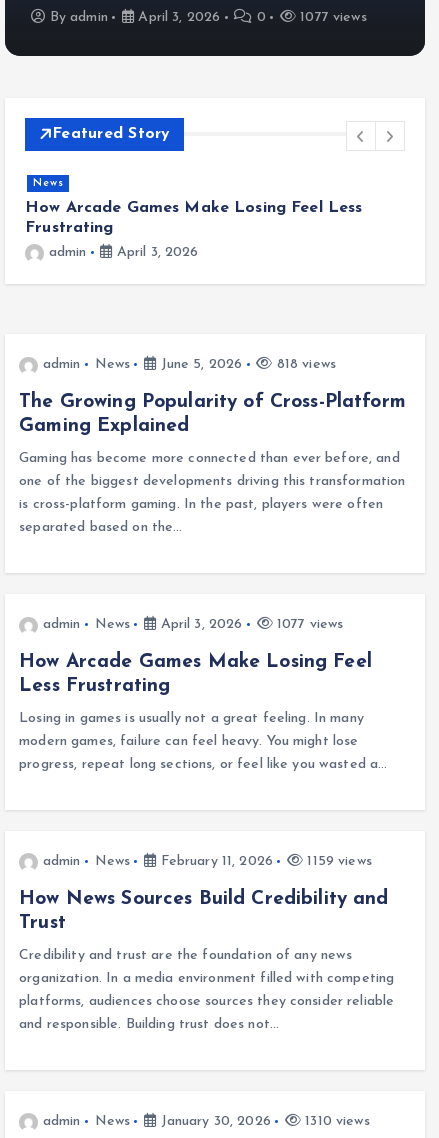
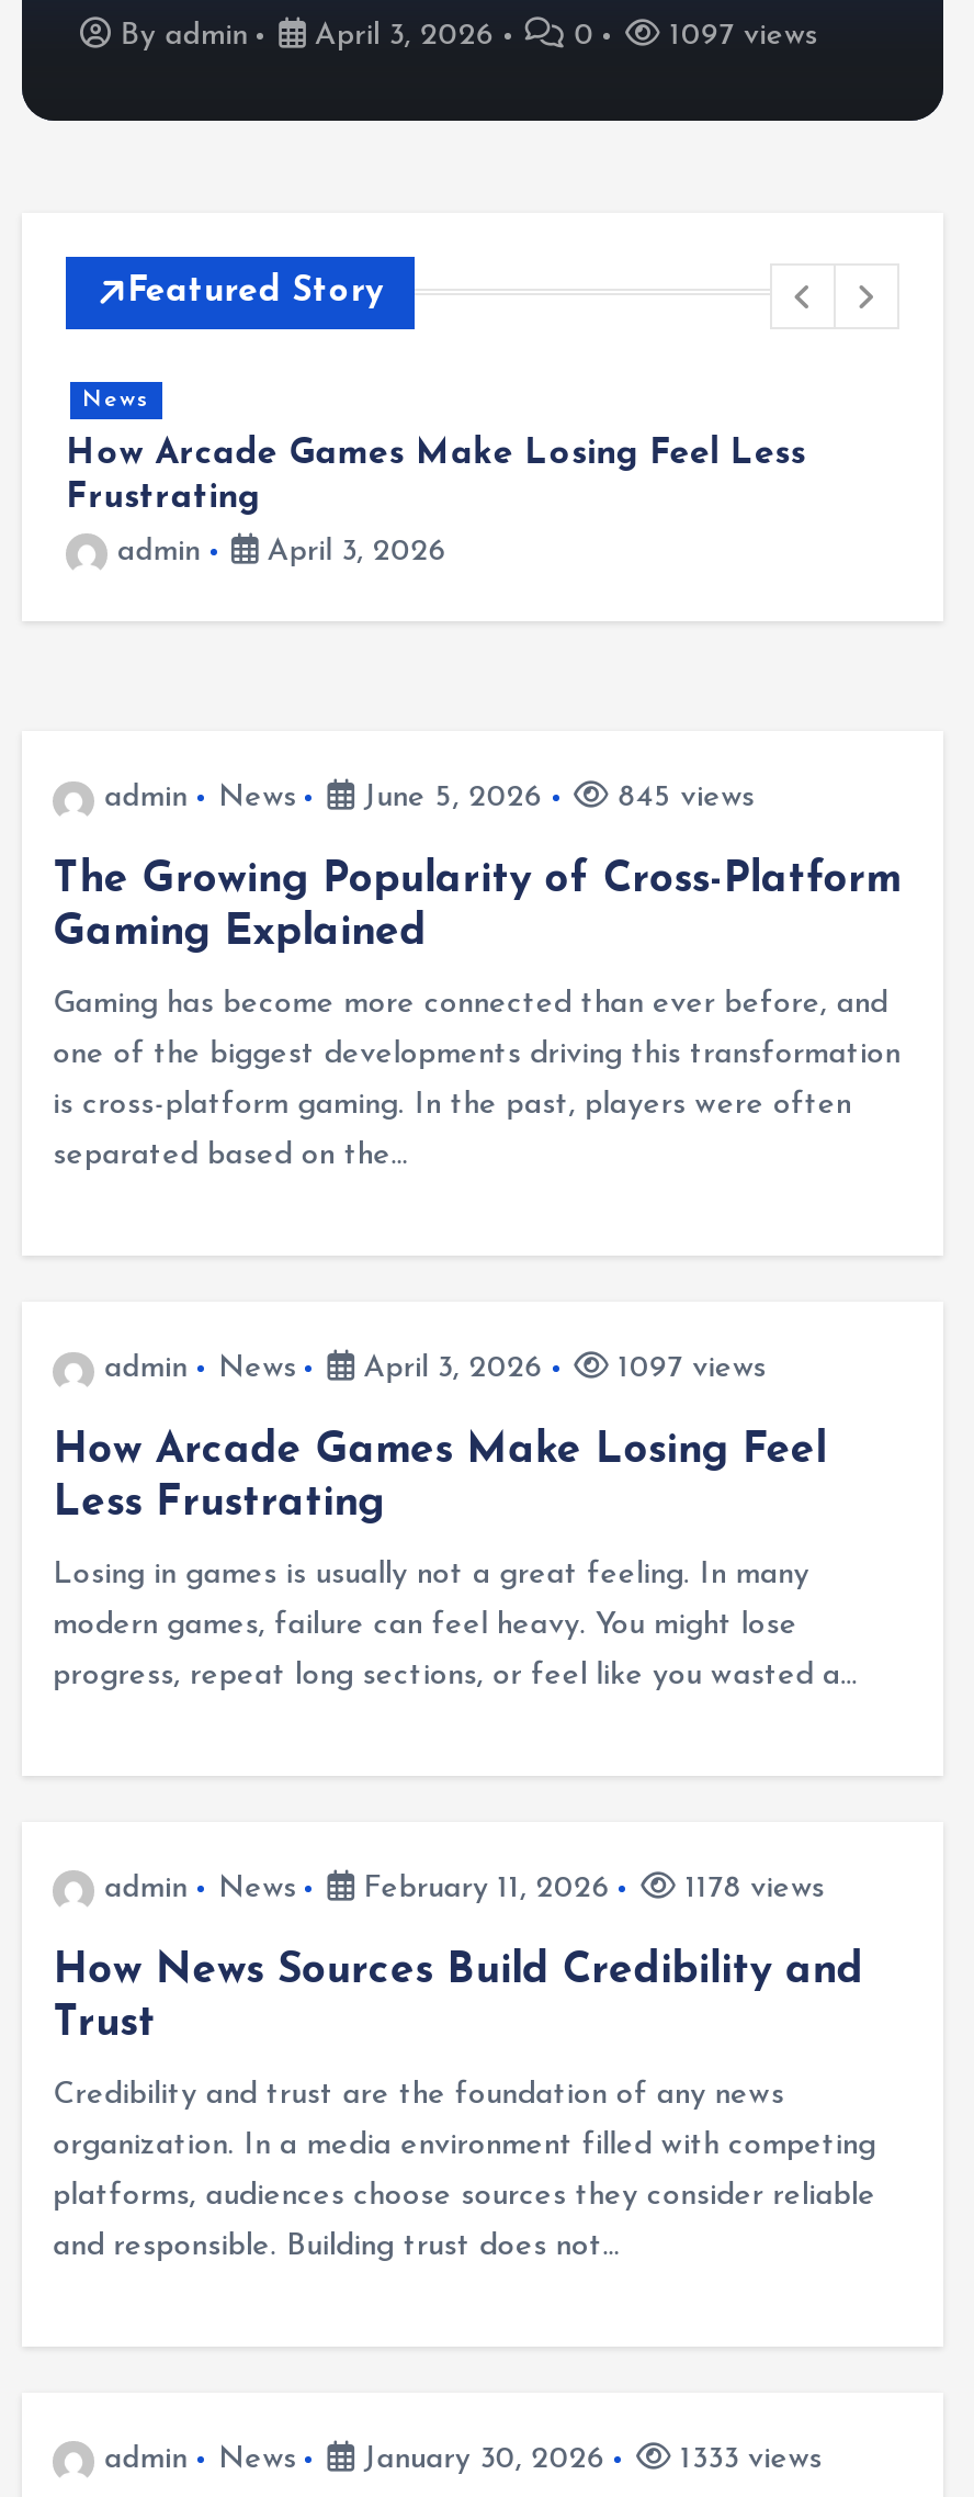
[296,10,367,25] 1077 views -> [661,20,818,53] 1097 views
[273,357,336,372] 818 views -> [609,782,755,815] 845 views
[273,617,343,632] 1077 views -> [609,1353,766,1386] 1097 views
[303,854,372,869] 1159 views -> [676,1873,825,1906] 1178 views
[301,1114,370,1129] 1310 views -> [672,2444,822,2477] 1333 views

